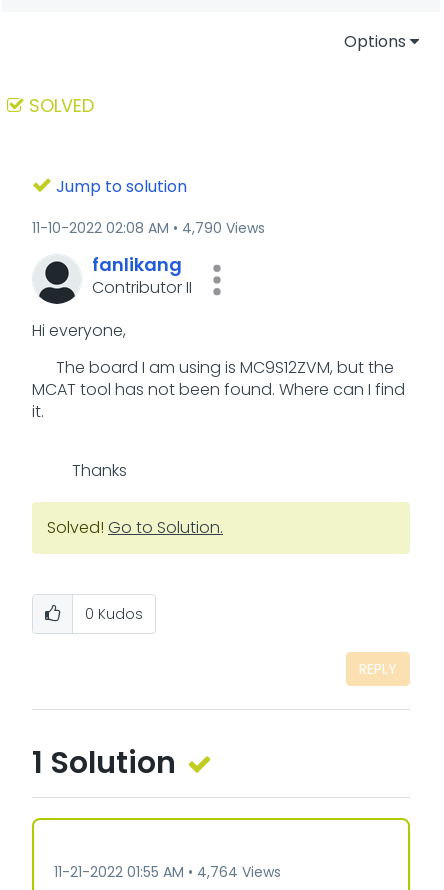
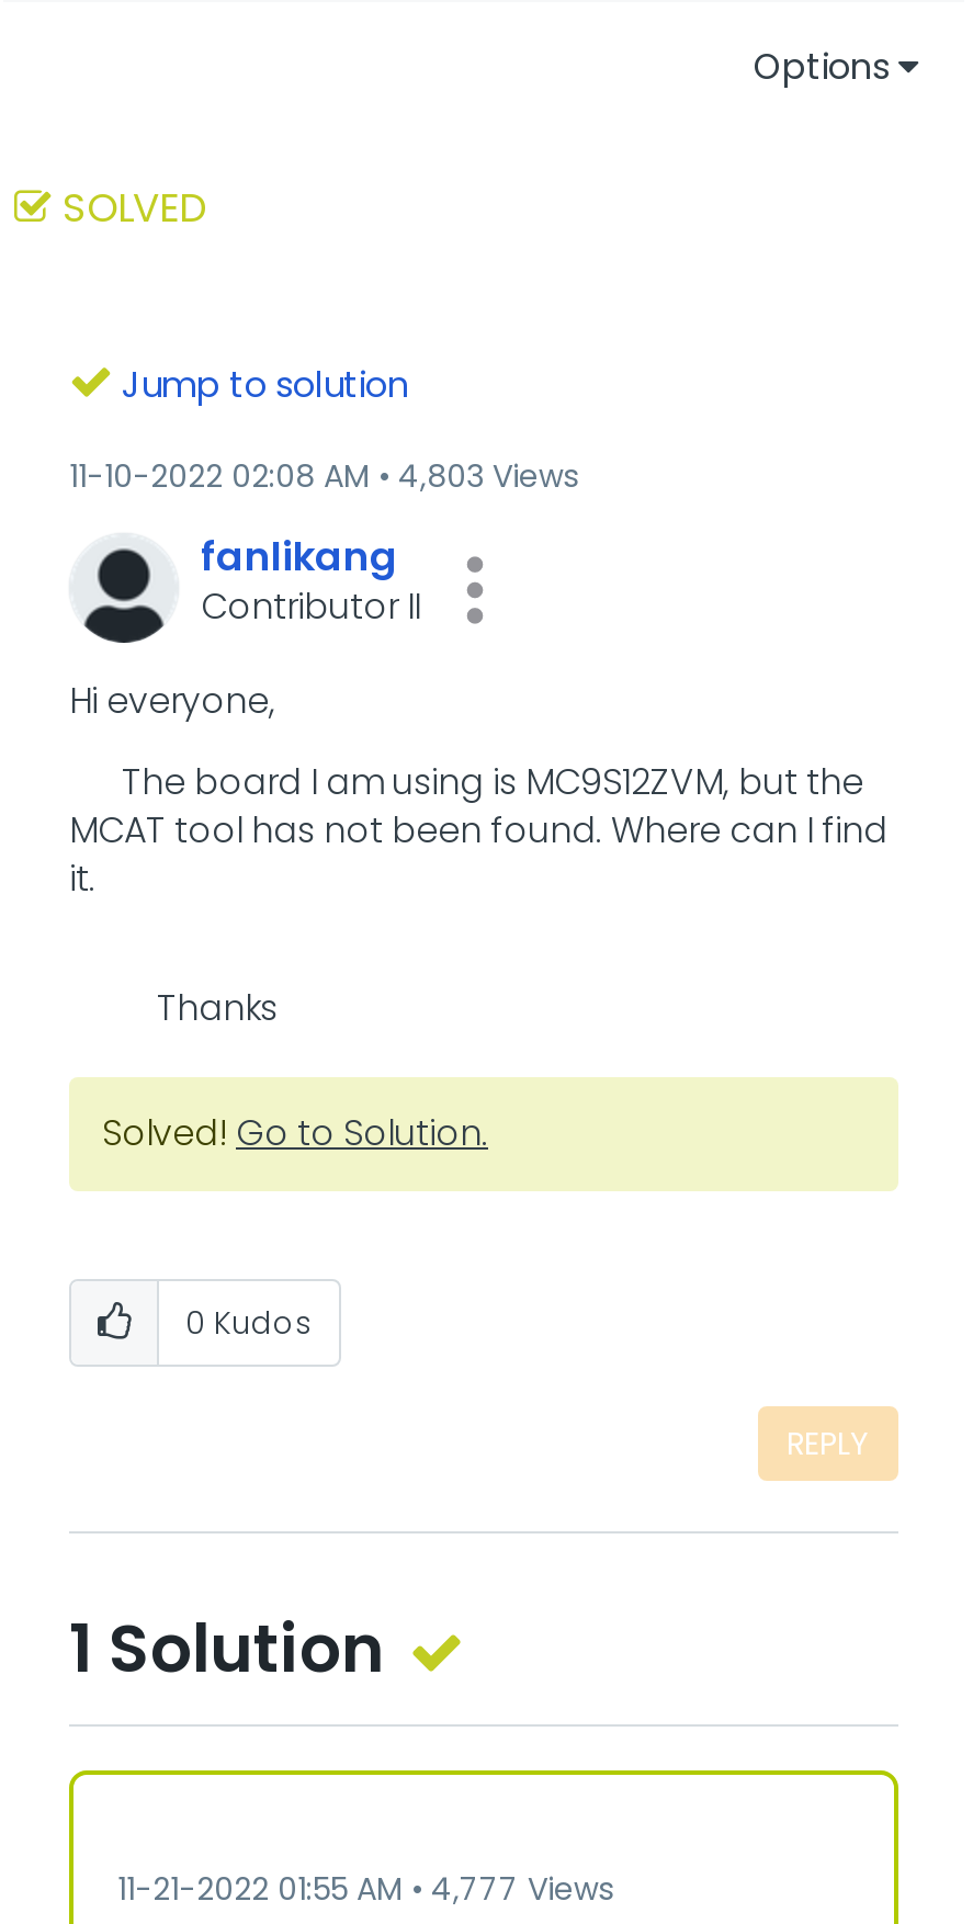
[32,218,265,238] 11-10-2022 02:08 AM 4,790 Views -> [69,454,578,498] 11-10-2022 02:08 AM 4,803 Views
[54,862,281,882] 11-21-2022 01:55 AM 4,764 Views -> [117,1867,613,1911] 11-21-2022 01:55 AM 4,777 Views

